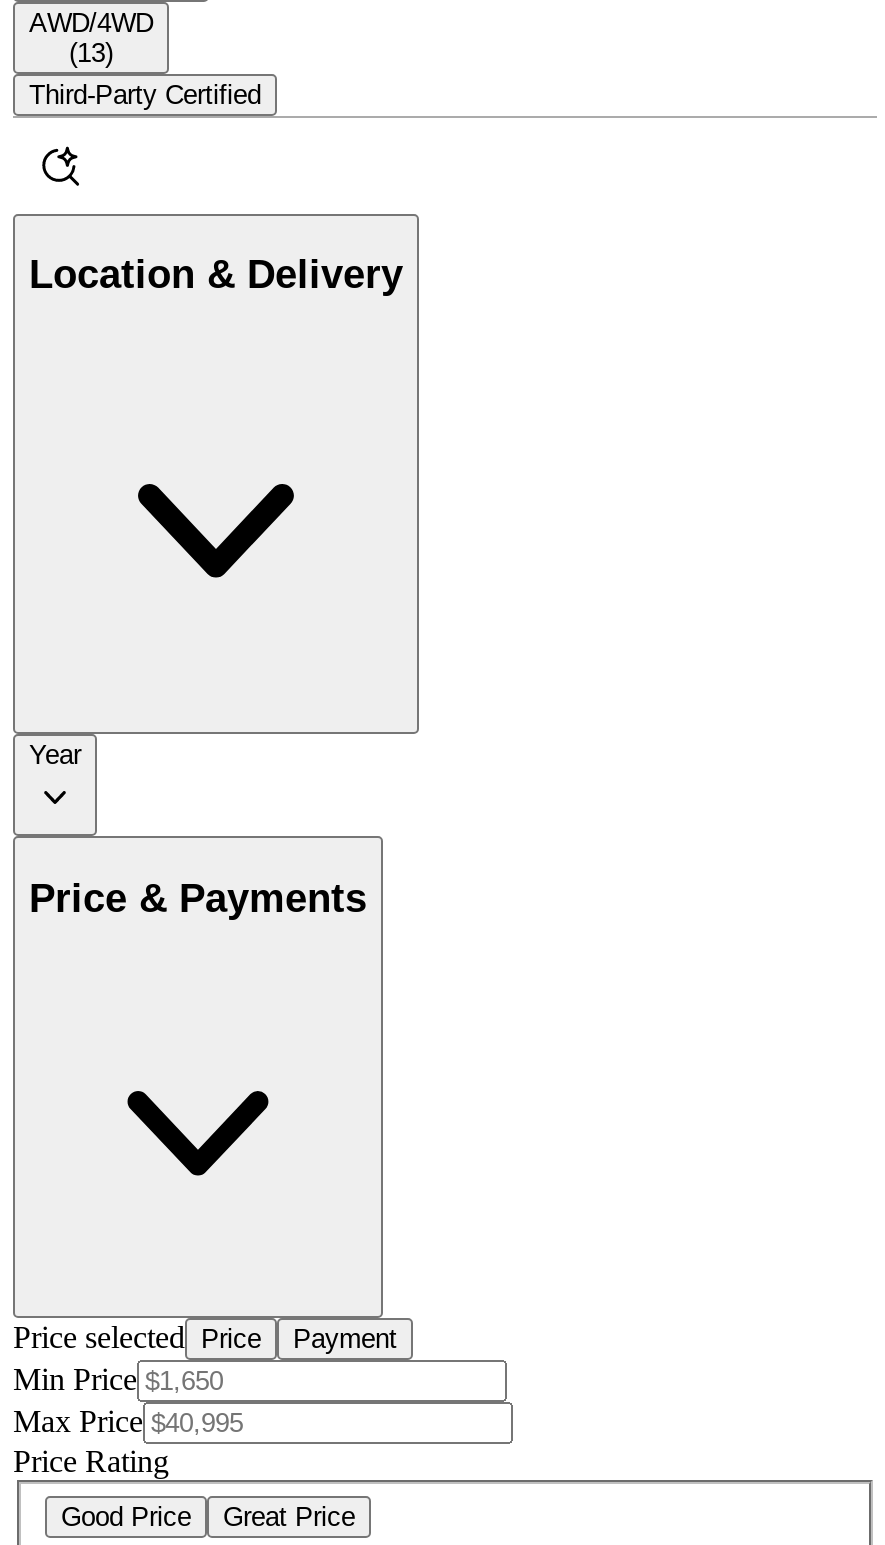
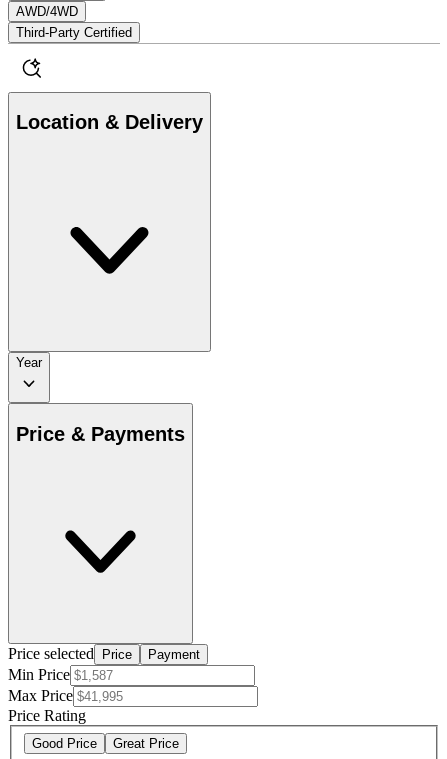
[69,38,113,68] (13) -> none

